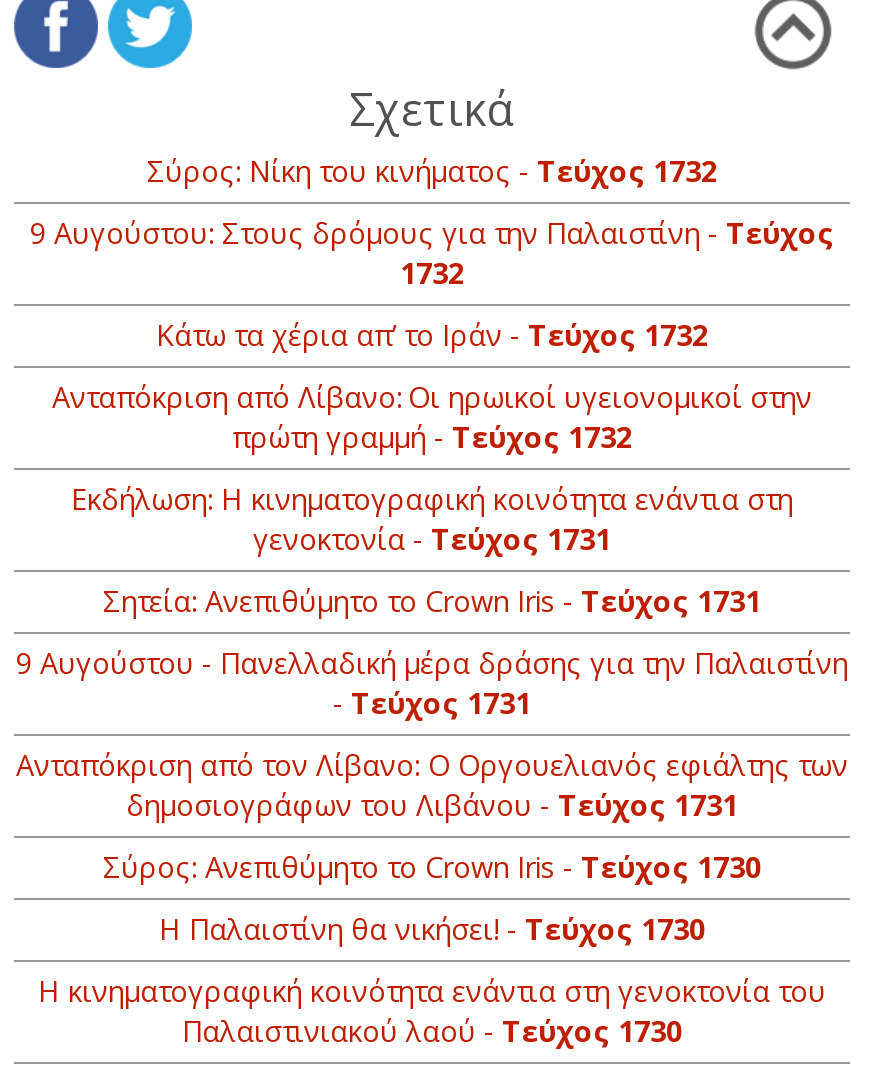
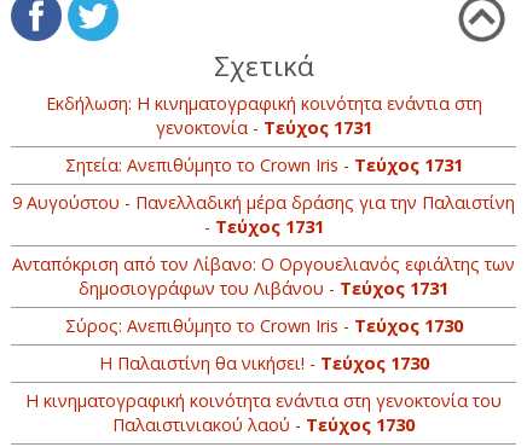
[30,151,834,455] Σύρος: Νίκη του κινήματος - Τεύχος 1732 | 9 Αυγούστου: Στους δρόμους για την Παλαιστίνη - Τεύχος | 1732 | Κάτω τα χέρια απ’ το Ιράν - Τεύχος 1732 | Ανταπόκριση από Λίβανο: Οι ηρωικοί υγειονομικοί στην | πρώτη γραμμή - Τεύχος 1732 -> none

